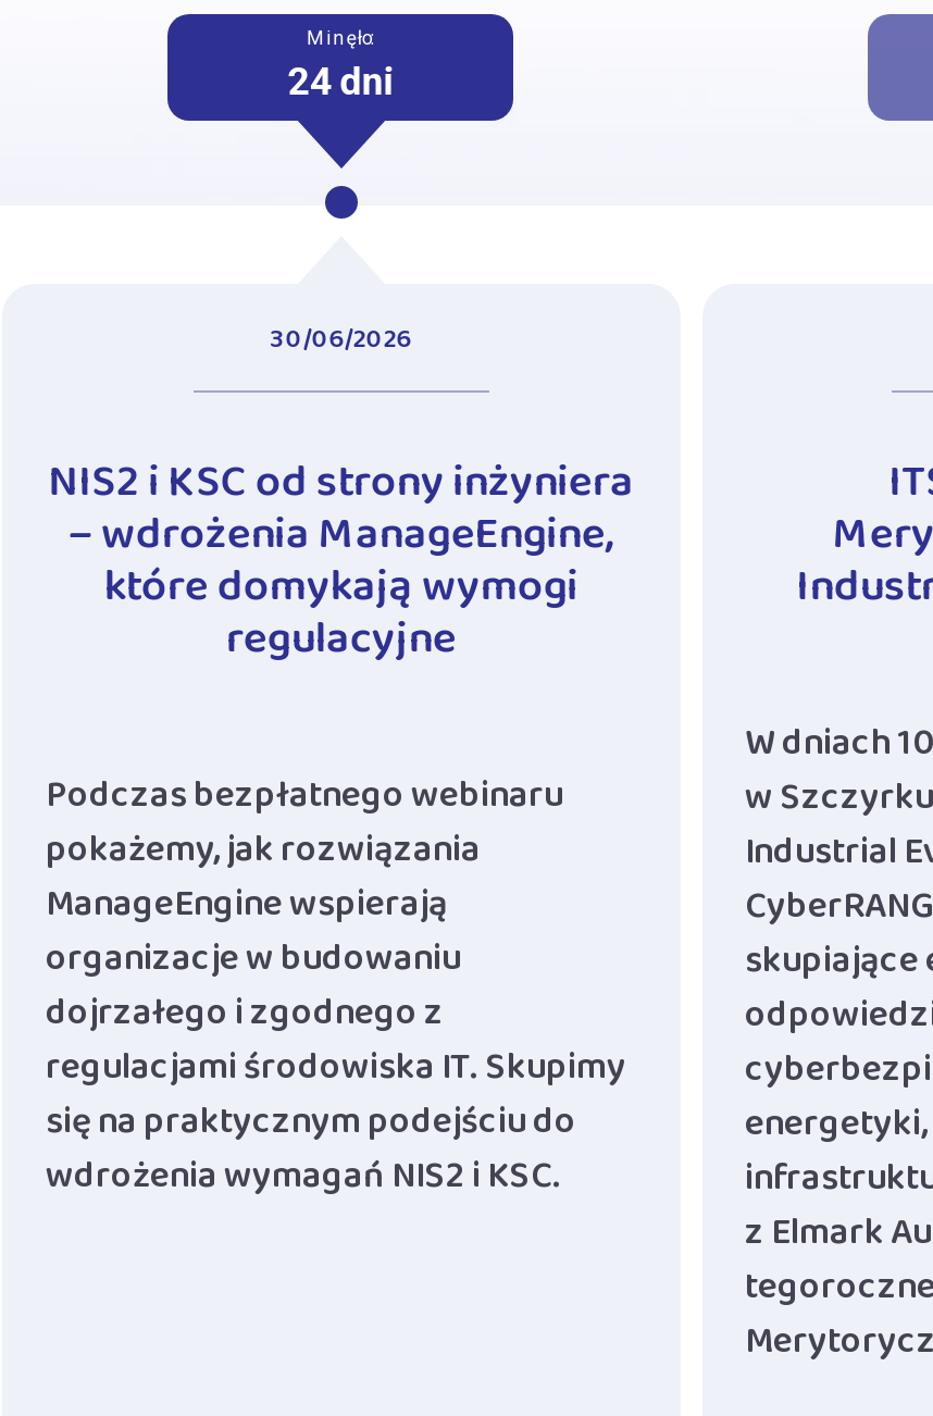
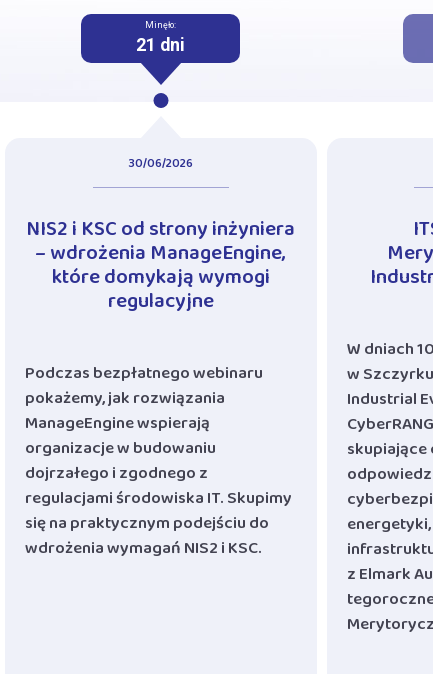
[288,58,394,103] 24 dni -> [136,34,185,55] 21 dni

